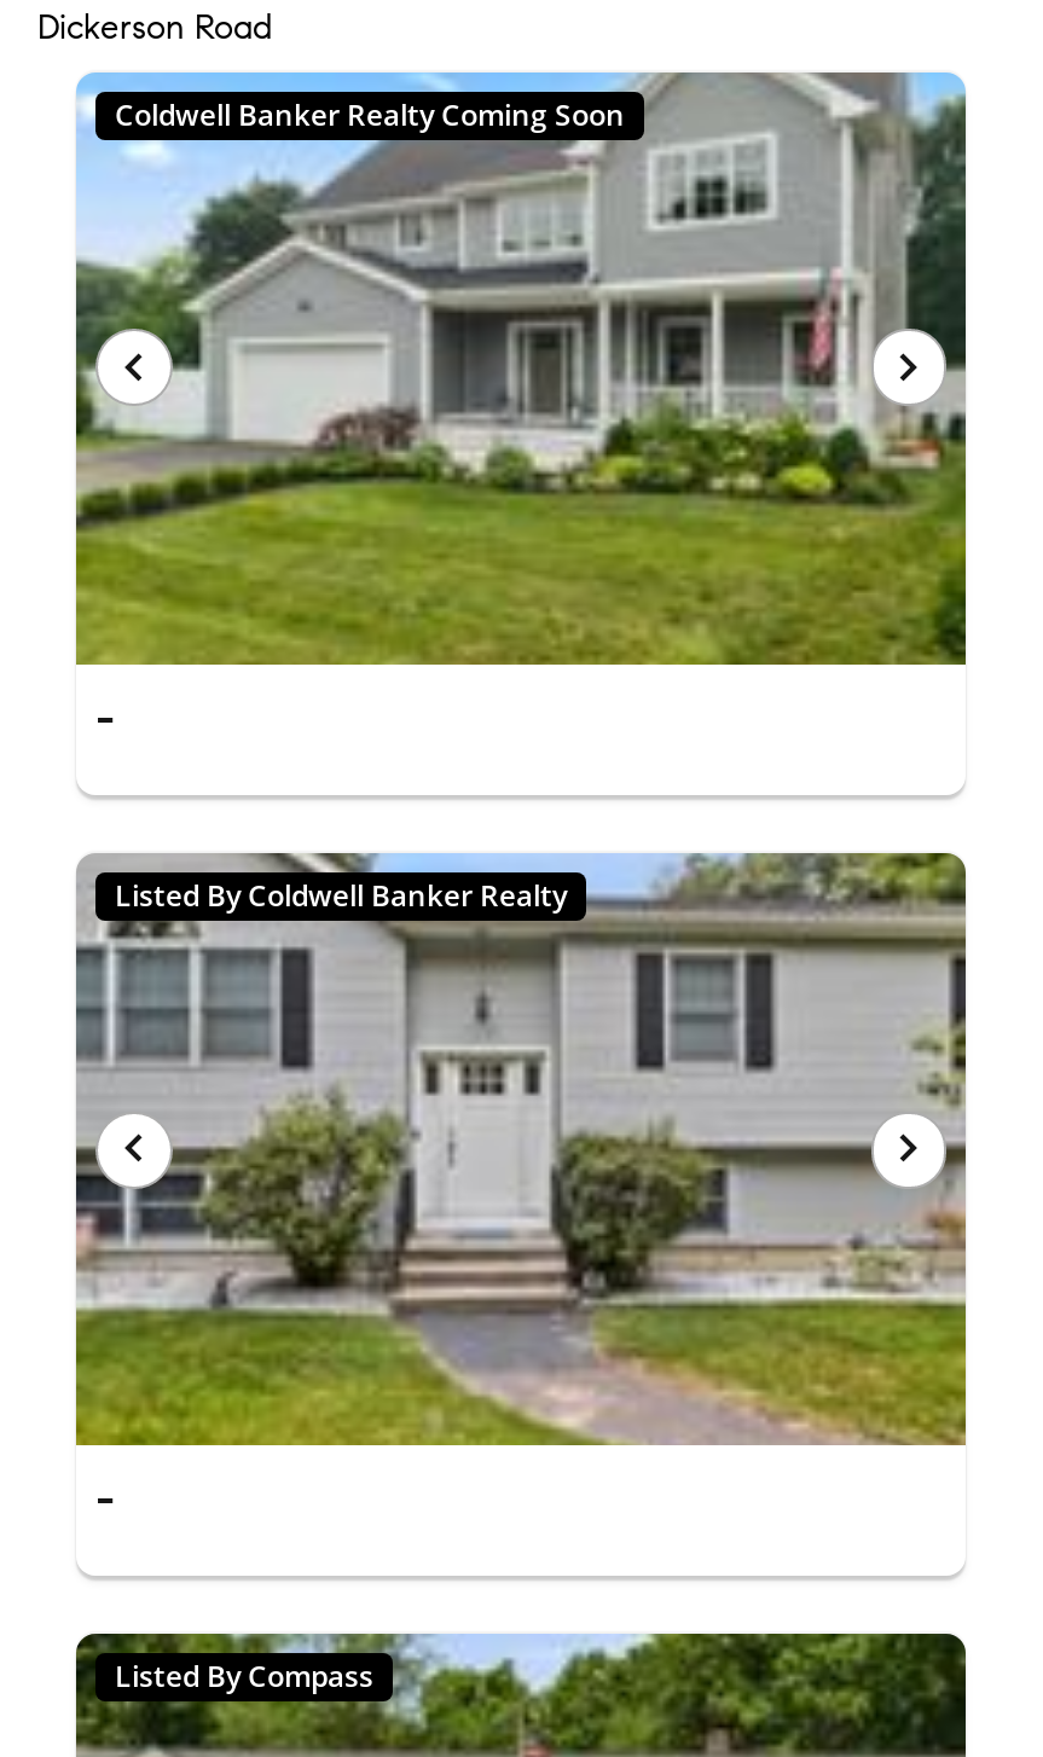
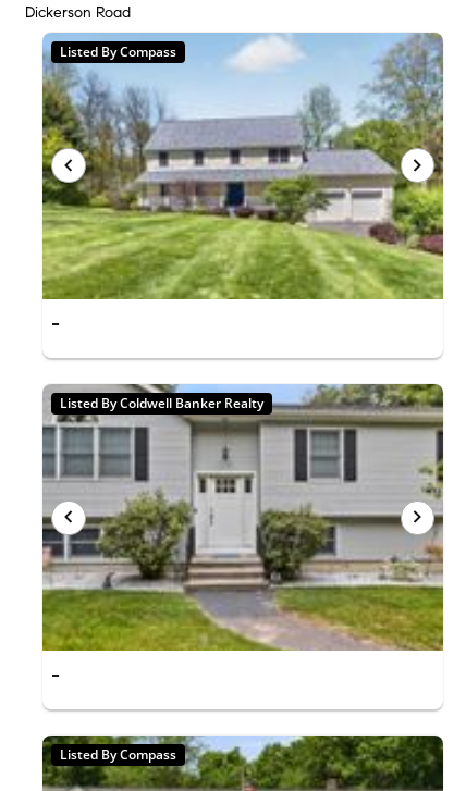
[74,70,968,665] [image] | Coldwell Banker Realty Coming Soon -> [41,32,444,299] [image] | Listed By Compass

